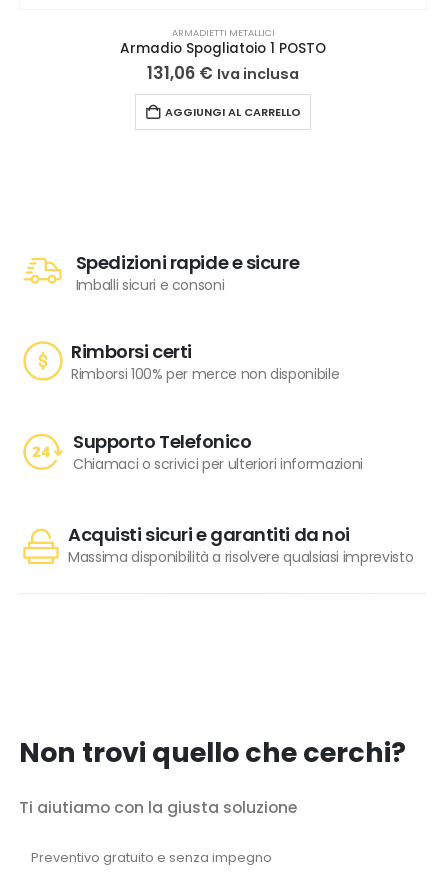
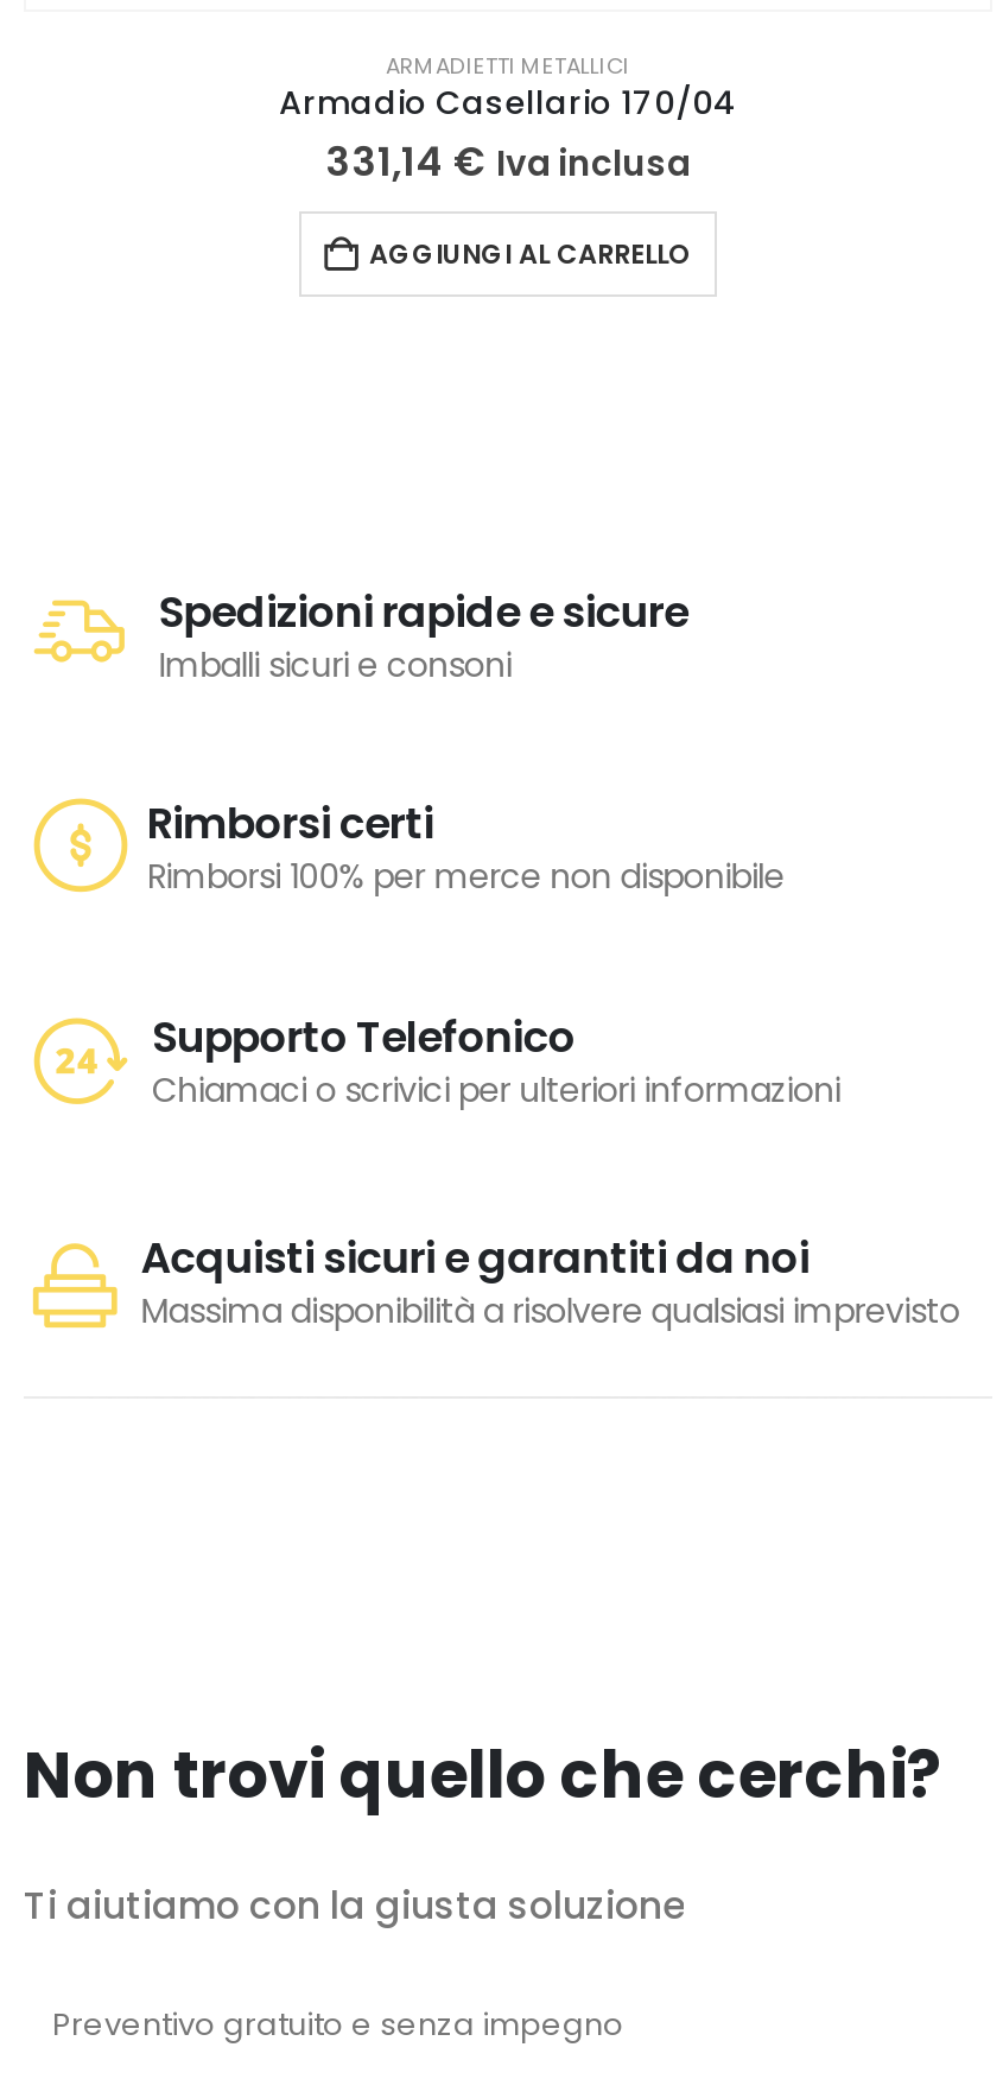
[120,39,326,85] Armadio Spogliatoio 1 POSTO | 131,06 € Iva inclusa -> [279,81,737,189] Armadio Casellario 170/04 | 331,14 € Iva inclusa

